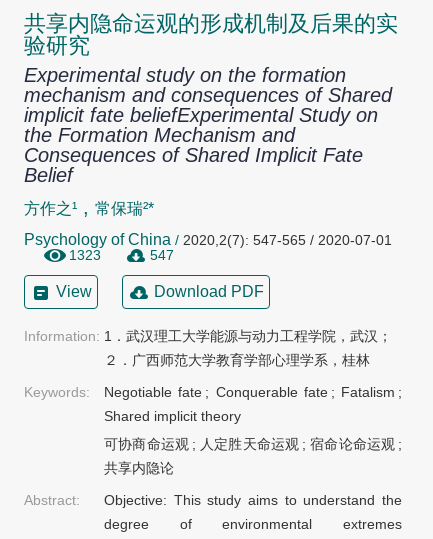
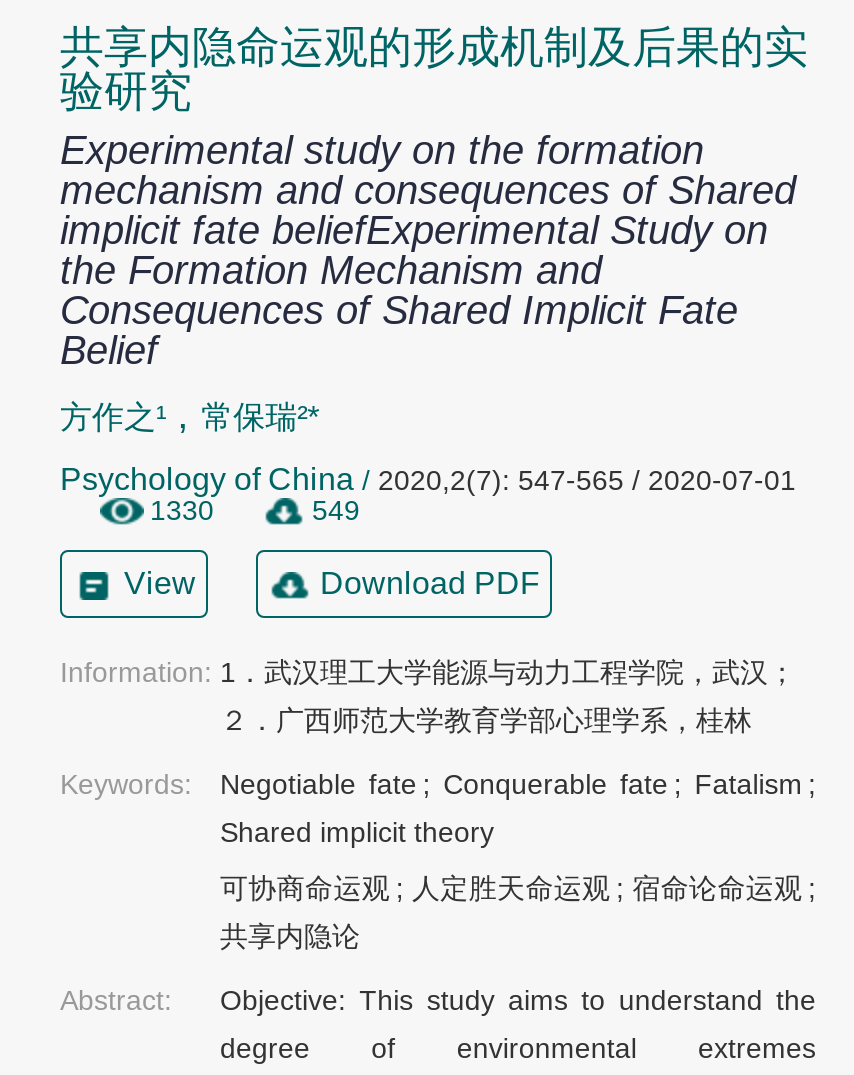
[69,247,101,263] 1323 -> [150,494,214,526] 1330
[150,247,174,263] 547 -> [312,494,360,526] 549

